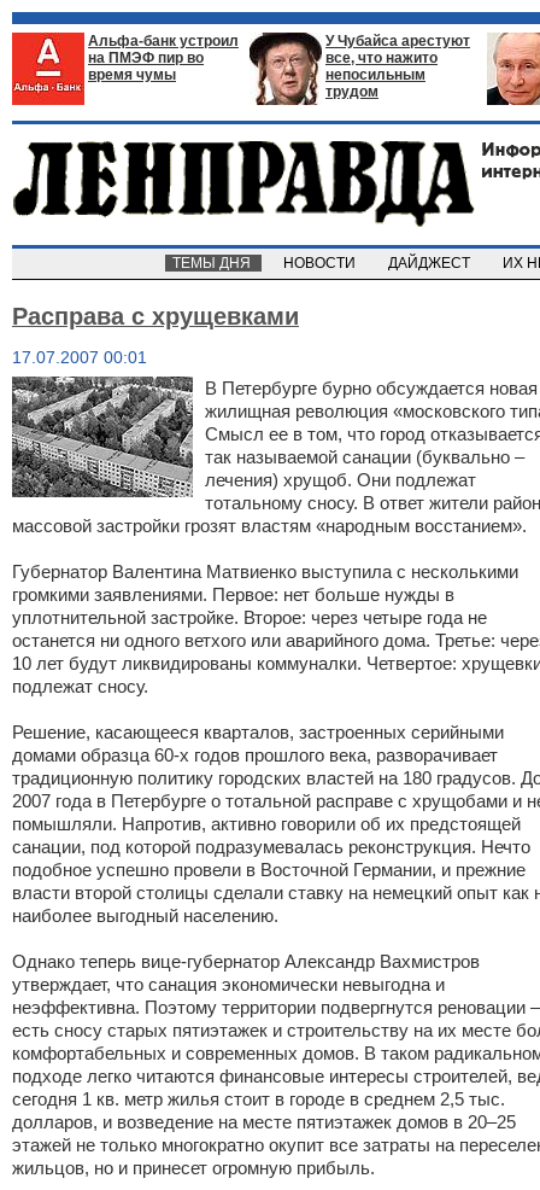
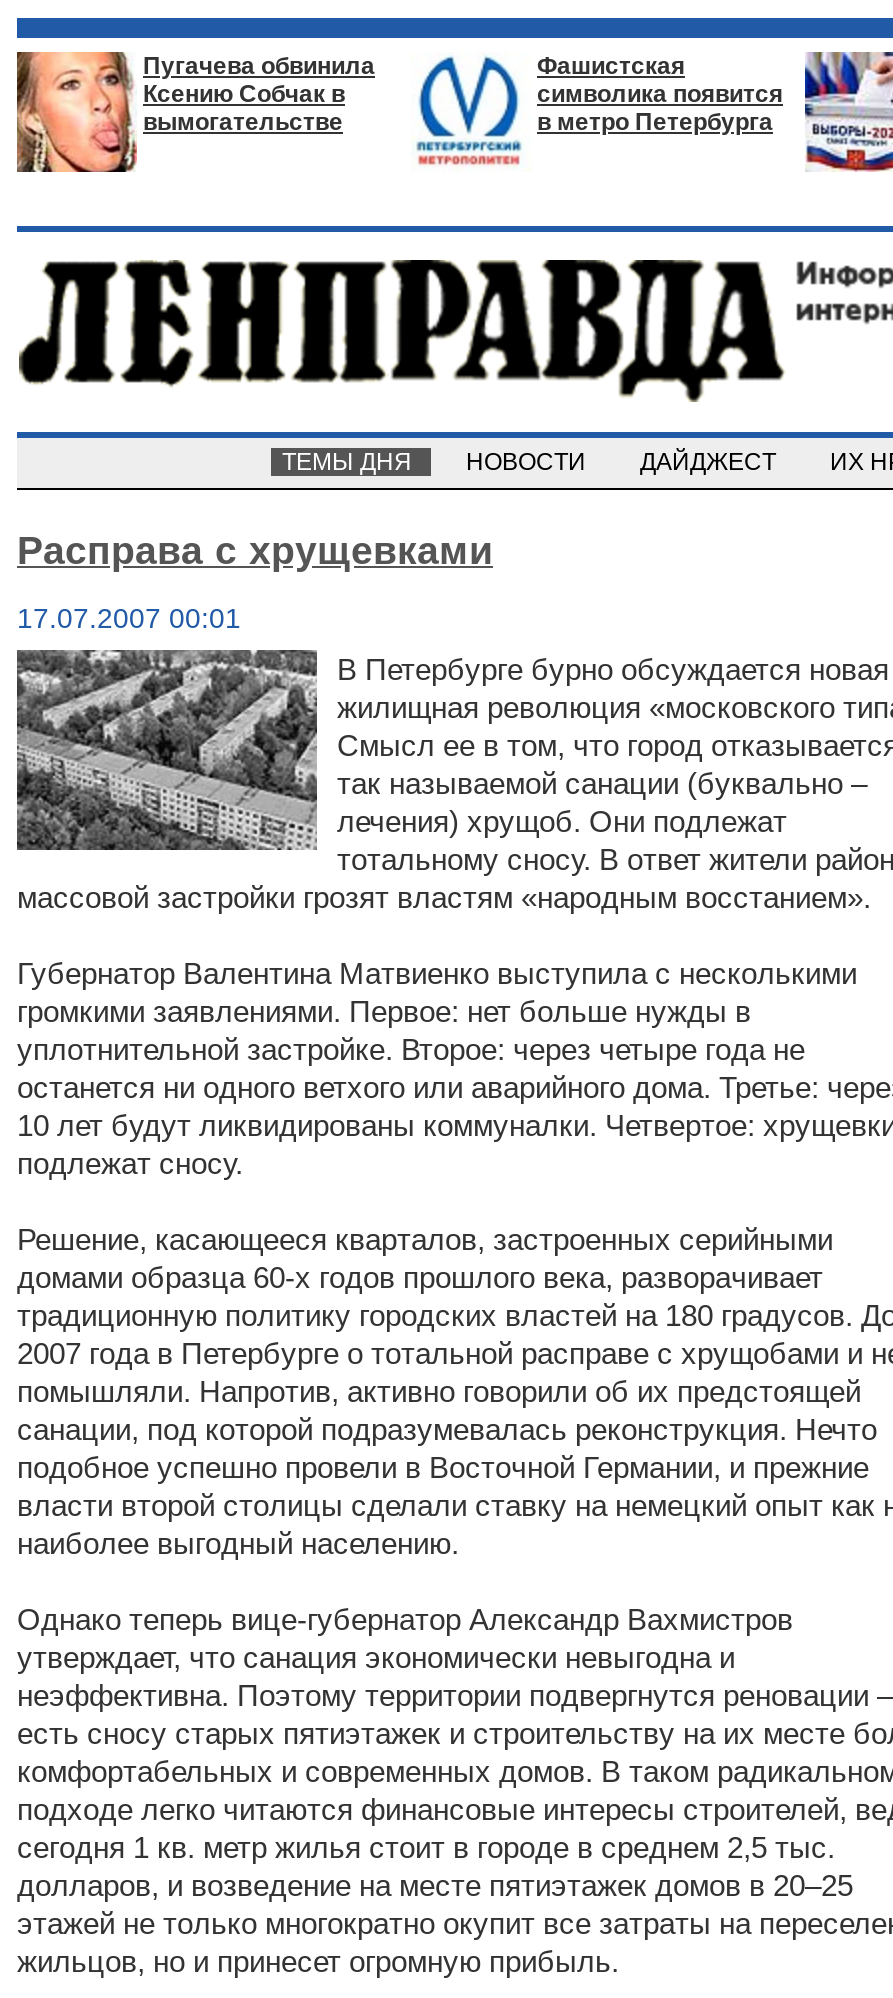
[11,31,239,106] [image] | Альфа-банк устроил | на ПМЭФ пир во | время чумы -> [15,50,375,174] [image] | Пугачева обвинила | Ксению Собчак в | вымогательстве
[250,31,470,106] [image] | У Чубайса арестуют | все, что нажито | непосильным | трудом -> [415,52,783,172] [image] | Фашистская | символика появится | в метро Петербурга
[486,31,536,106] [image] -> [805,50,887,172] [image]

